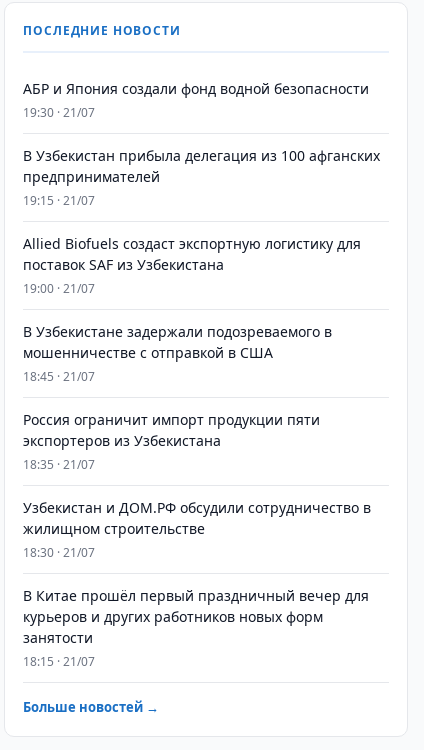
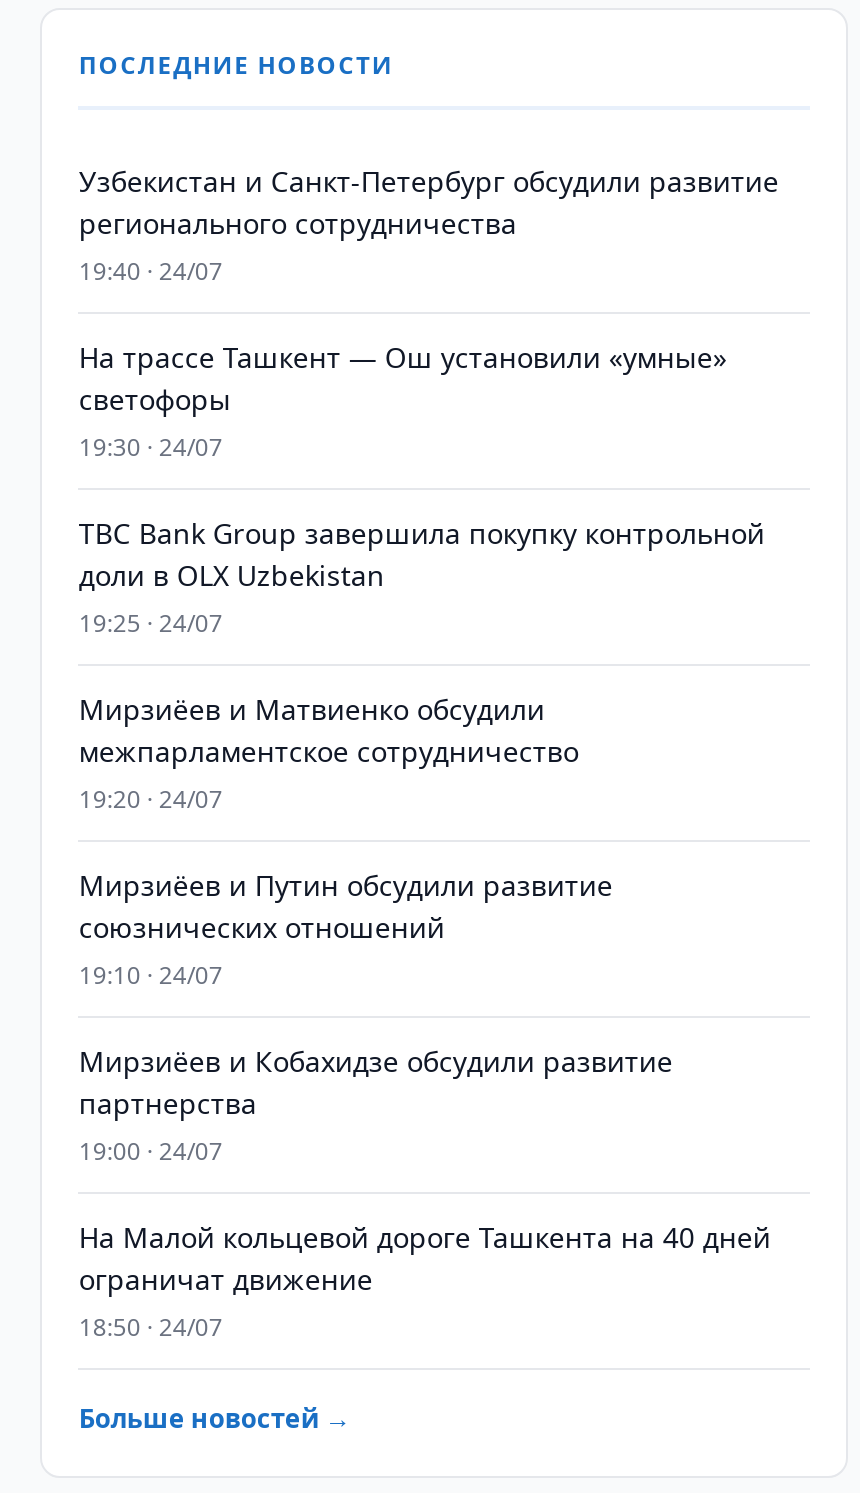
[23,79,369,121] АБР и Япония создали фонд водной безопасности | 19:30 · 21/07 -> [79,162,779,288] Узбекистан и Санкт-Петербург обсудили развитие | регионального сотрудничества | 19:40 · 24/07
[23,146,380,209] В Узбекистан прибыла делегация из 100 афганских | предпринимателей | 19:15 · 21/07 -> [79,338,727,464] На трассе Ташкент — Ош установили «умные» | светофоры | 19:30 · 24/07
[23,234,361,297] Allied Biofuels создаст экспортную логистику для | поставок SAF из Узбекистана | 19:00 · 21/07 -> [79,514,765,640] TBC Bank Group завершила покупку контрольной | доли в OLX Uzbekistan | 19:25 · 24/07
[23,322,332,385] В Узбекистане задержали подозреваемого в | мошенничестве с отправкой в США | 18:45 · 21/07 -> [79,690,579,816] Мирзиёев и Матвиенко обсудили | межпарламентское сотрудничество | 19:20 · 24/07
[23,410,320,473] Россия ограничит импорт продукции пяти | экспортеров из Узбекистана | 18:35 · 21/07 -> [79,866,613,992] Мирзиёев и Путин обсудили развитие | союзнических отношений | 19:10 · 24/07
[23,498,371,561] Узбекистан и ДОМ.РФ обсудили сотрудничество в | жилищном строительстве | 18:30 · 21/07 -> [79,1042,673,1168] Мирзиёев и Кобахидзе обсудили развитие | партнерства | 19:00 · 24/07
[23,586,369,670] В Китае прошёл первый праздничный вечер для | курьеров и других работников новых форм | занятости | 18:15 · 21/07 -> [79,1218,771,1344] На Малой кольцевой дороге Ташкента на 40 дней | ограничат движение | 18:50 · 24/07

